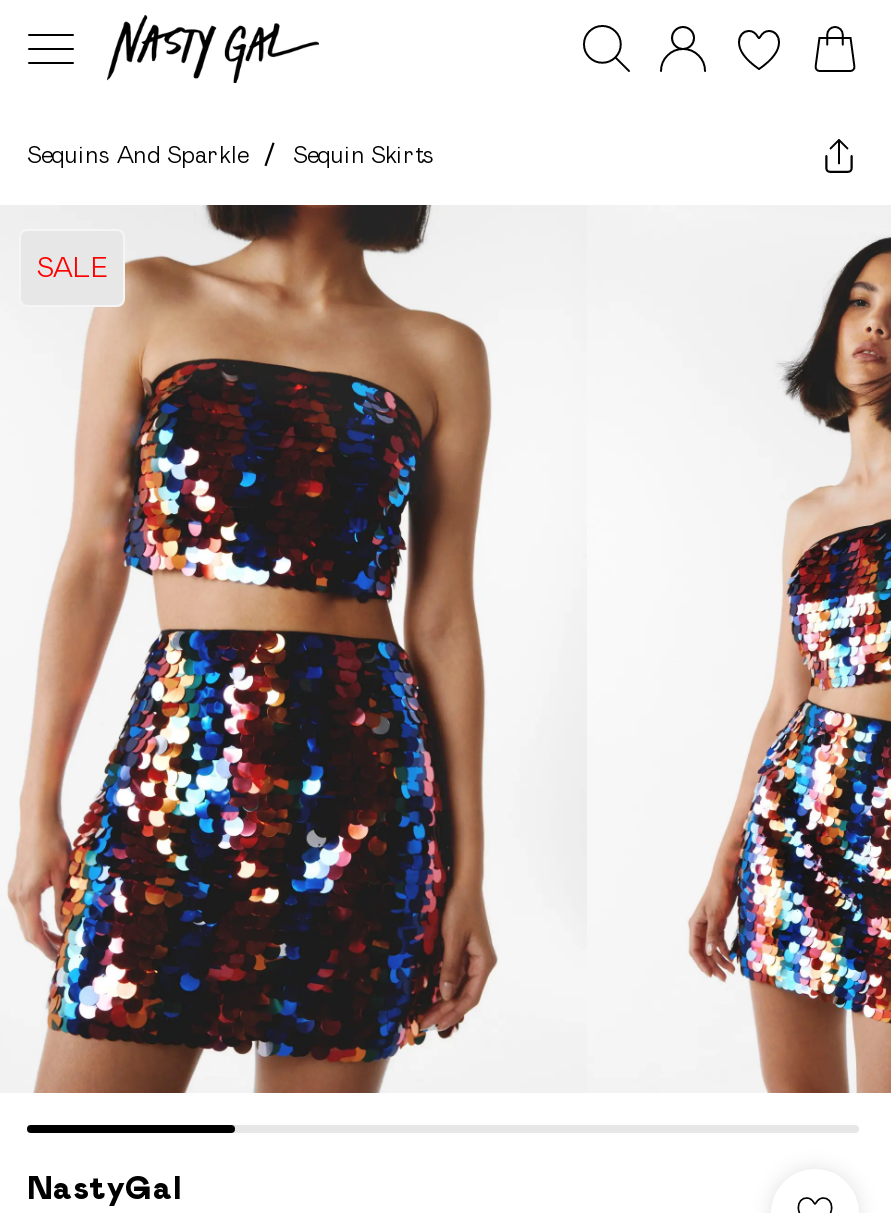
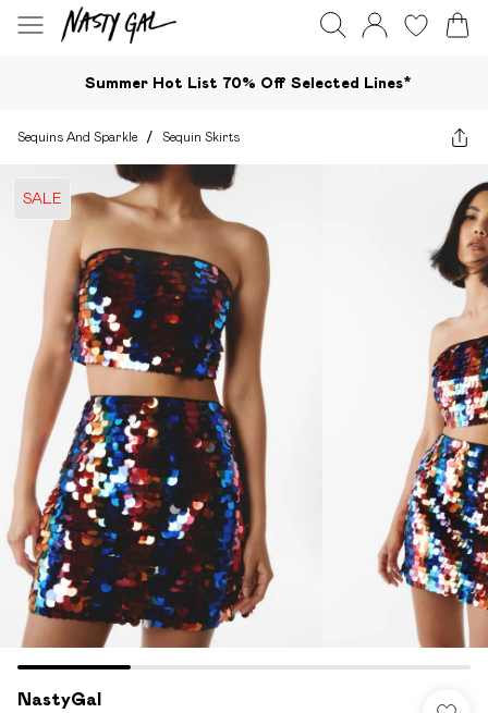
none -> [85,73,412,91] Summer Hot List 70% Off Selected Lines*

